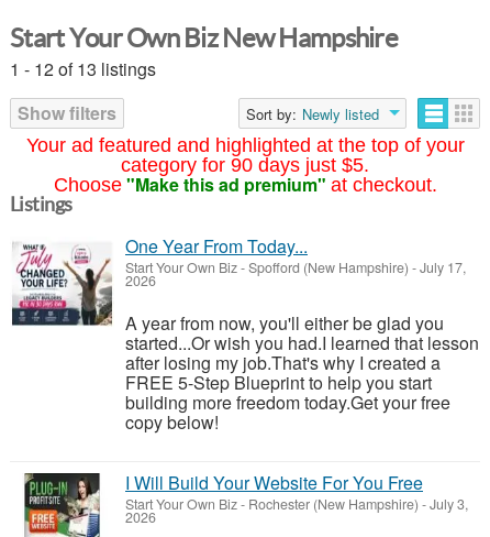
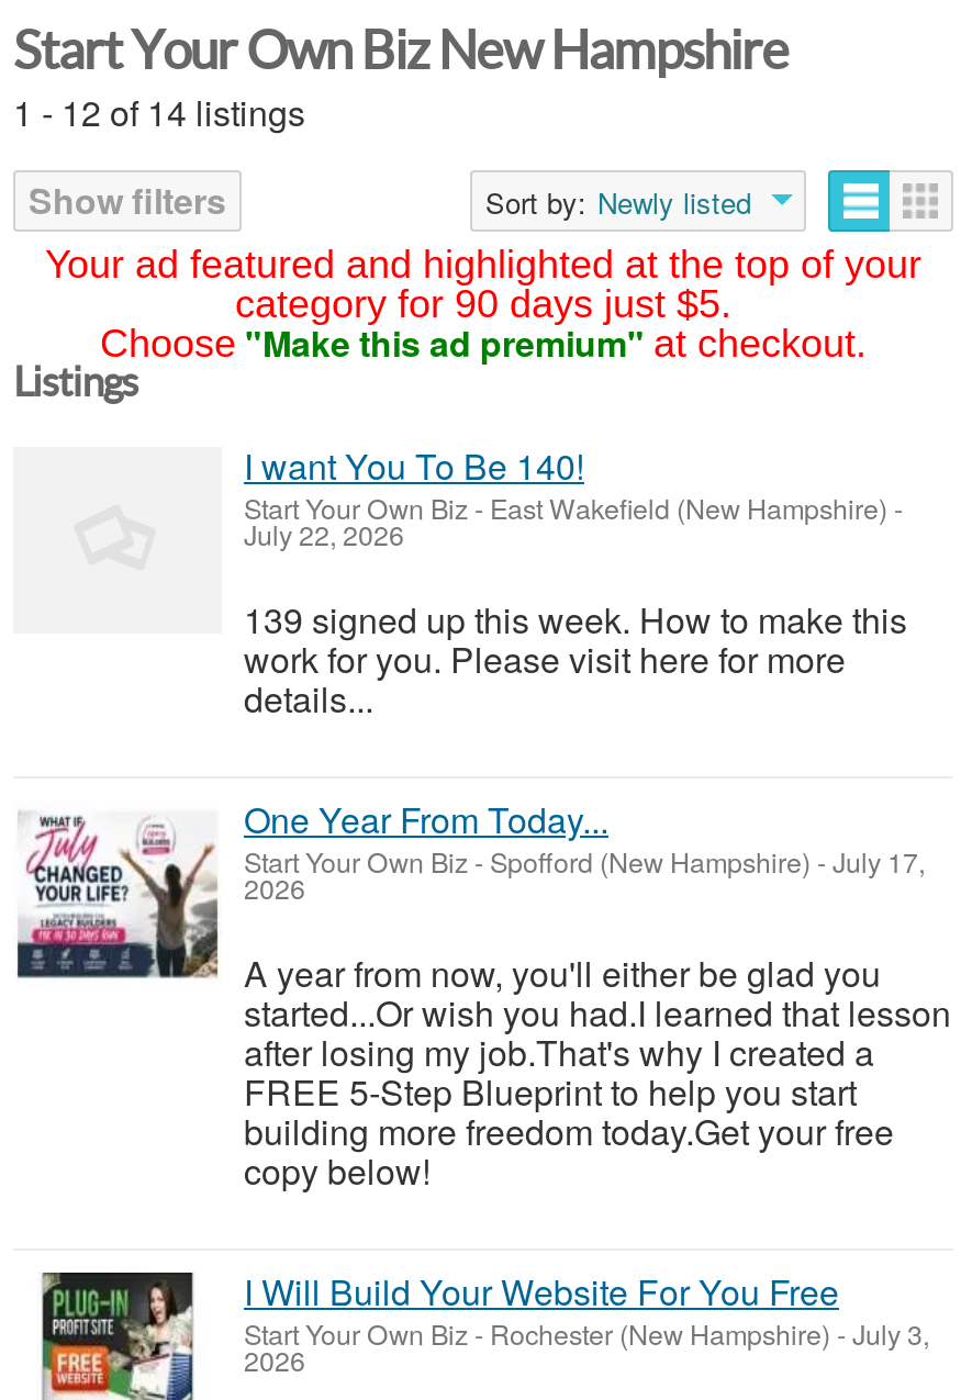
[10,56,156,81] 1 - 12 of 13 listings -> [13,87,305,137] 1 - 12 of 14 listings
none -> [244,440,907,724] I want You To Be 140! | Start Your Own Biz - East Wakefield (New Hampshire) - | July 22, 2026 | 139 signed up this week. How to make this | work for you. Please visit here for more | details...

